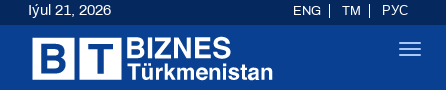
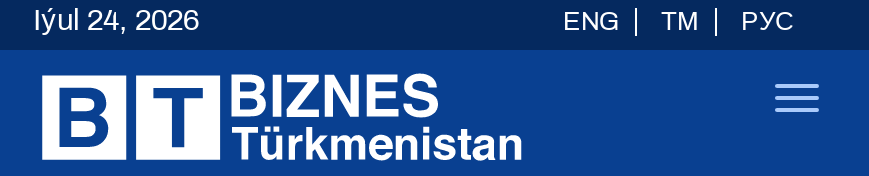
[28,2,111,18] Iýul 21, 2026 -> [33,4,199,36] Iýul 24, 2026

